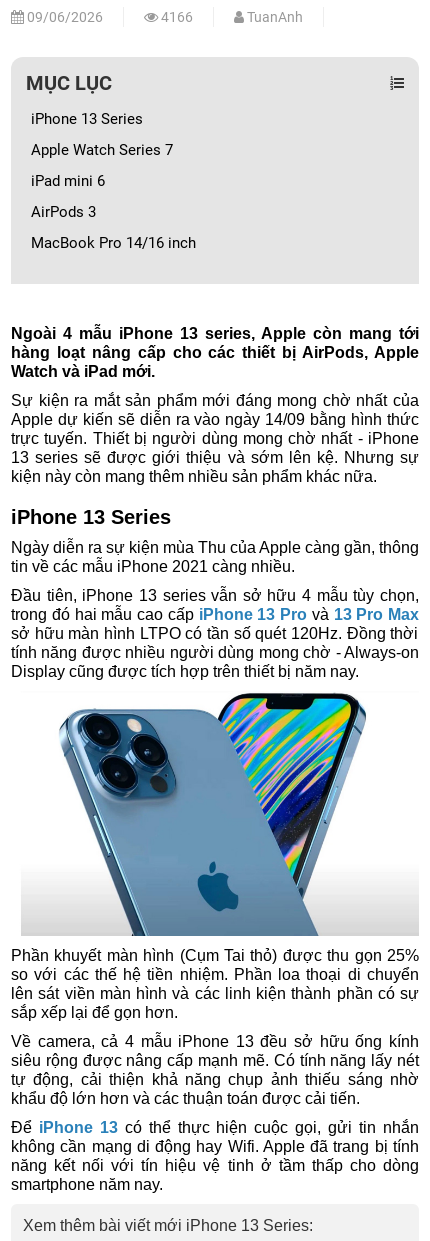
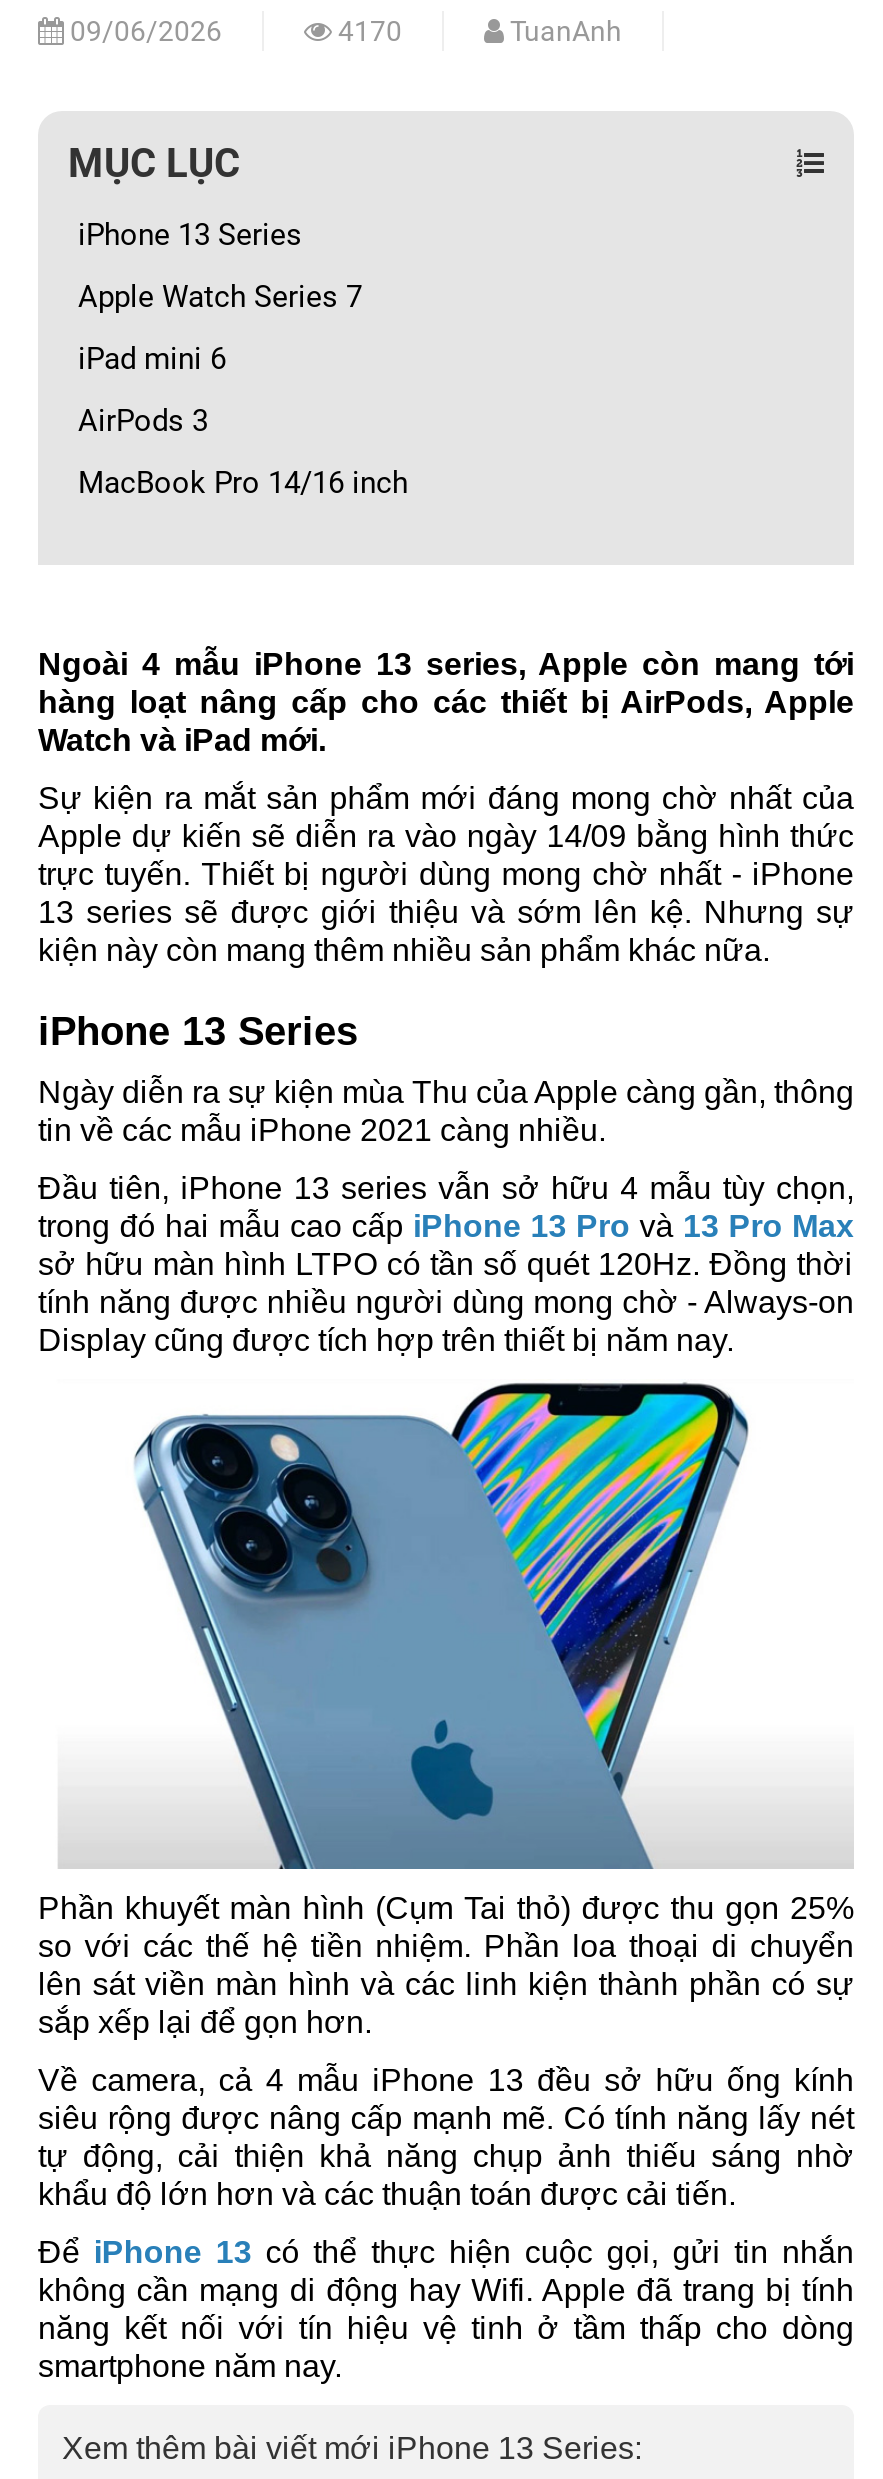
[158,9,193,25] 4166 -> [332,15,402,47] 4170

